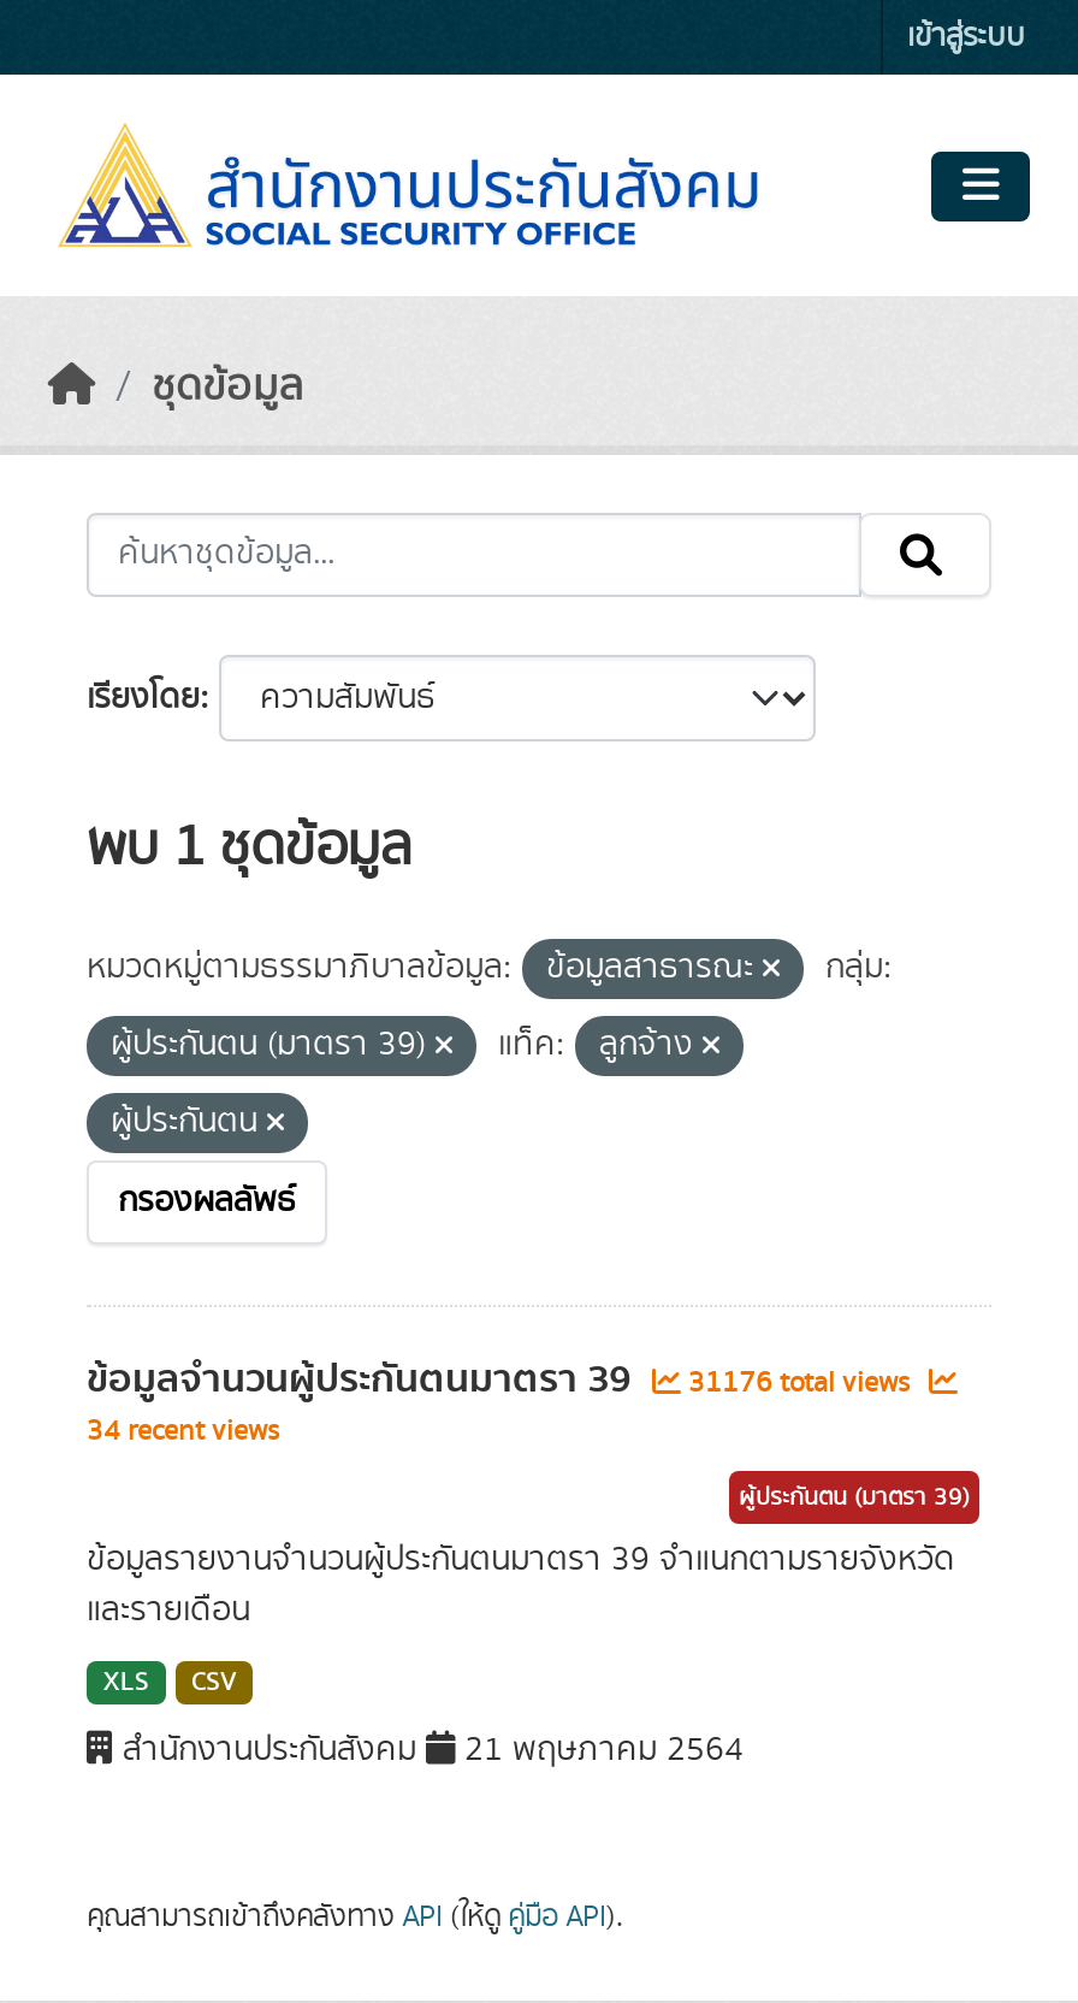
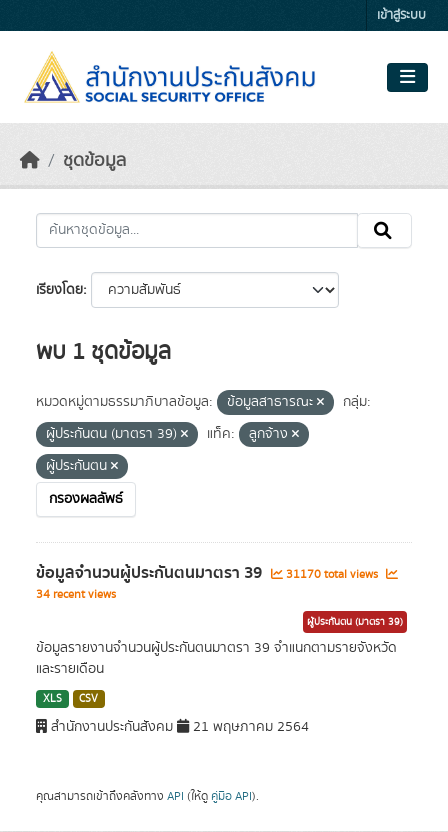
[87,1348,917,1411] ข้อมูลจำนวนผู้ประกันตนมาตรา 39 31176 total views -> [36,560,381,586] ข้อมูลจำนวนผู้ประกันตนมาตรา 39 31170 total views

